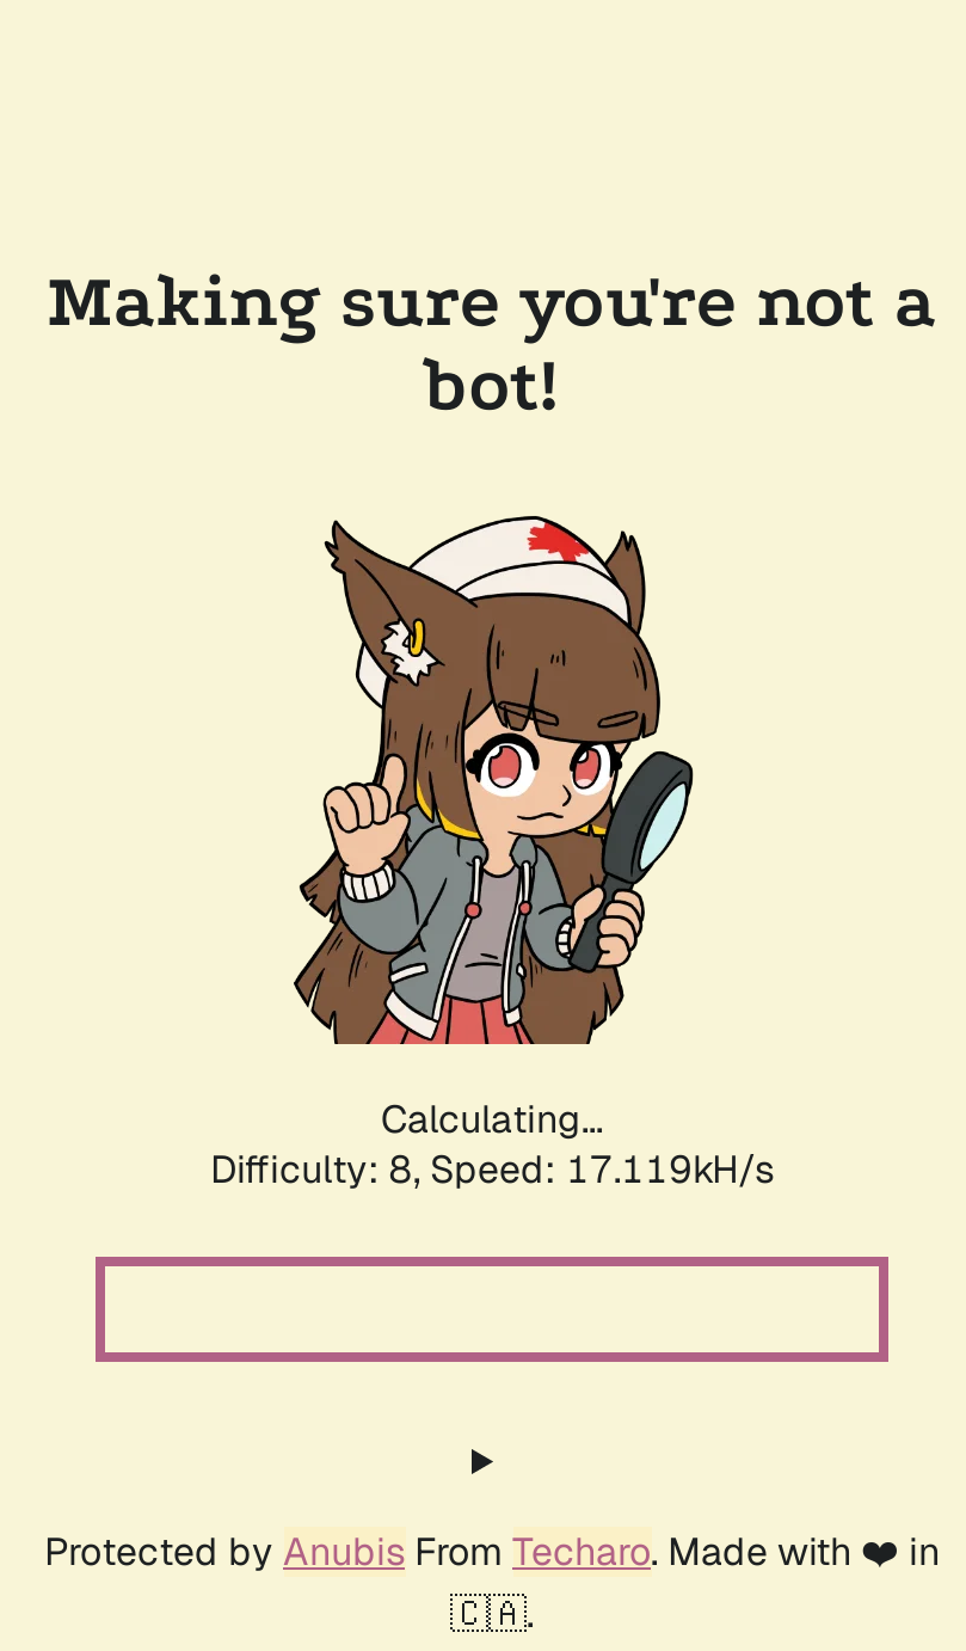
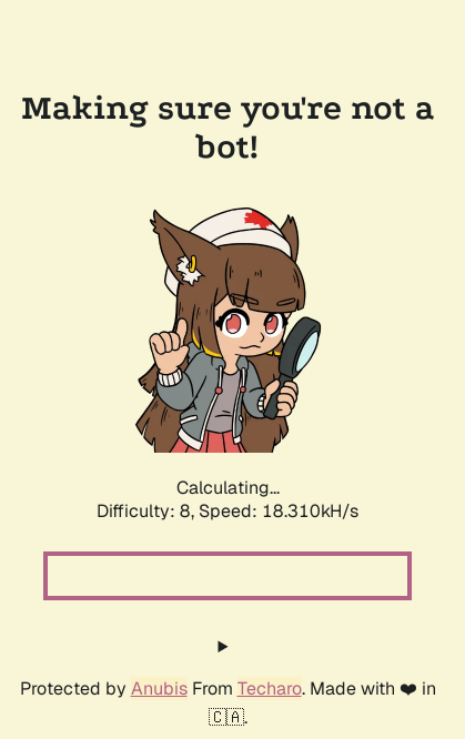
[210,1144,774,1195] Difficulty: 8, Speed: 17.119kH/s -> [97,499,358,523] Difficulty: 8, Speed: 18.310kH/s

